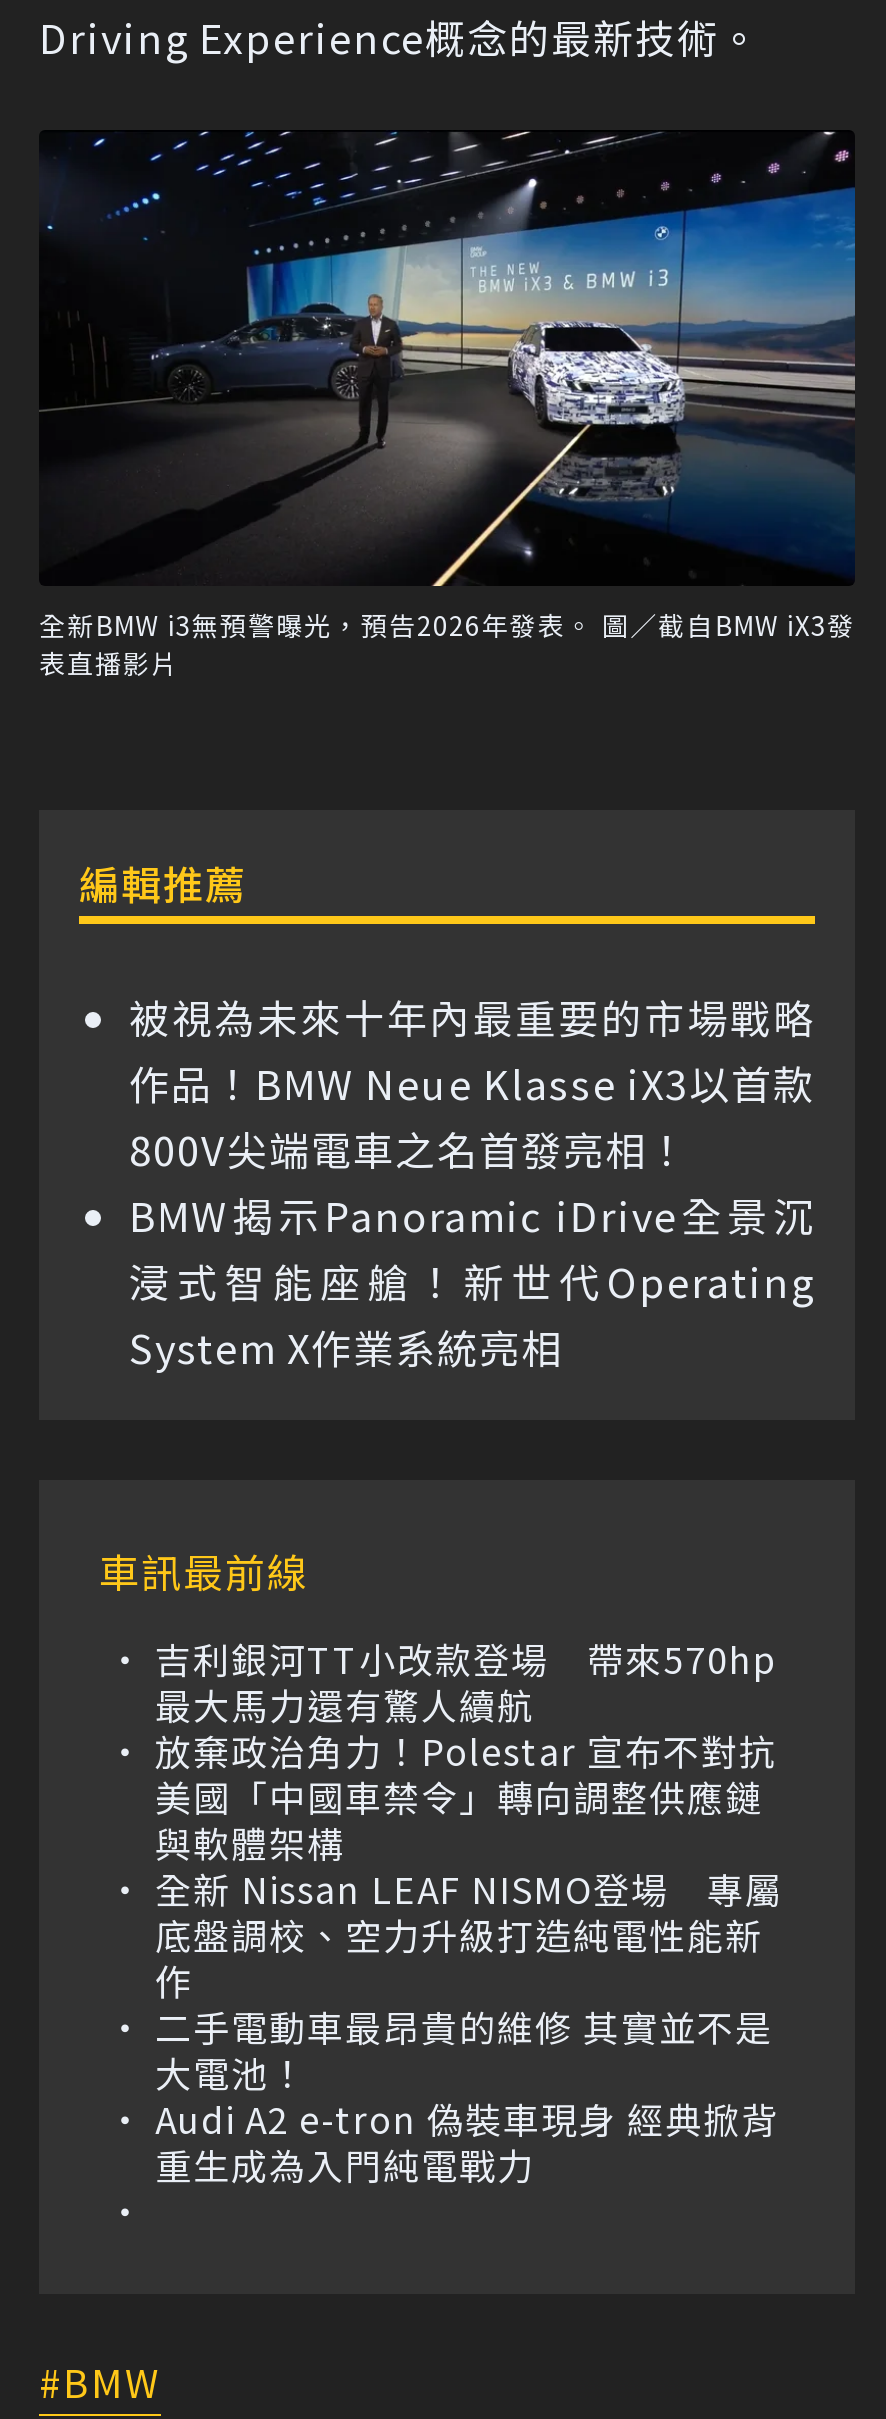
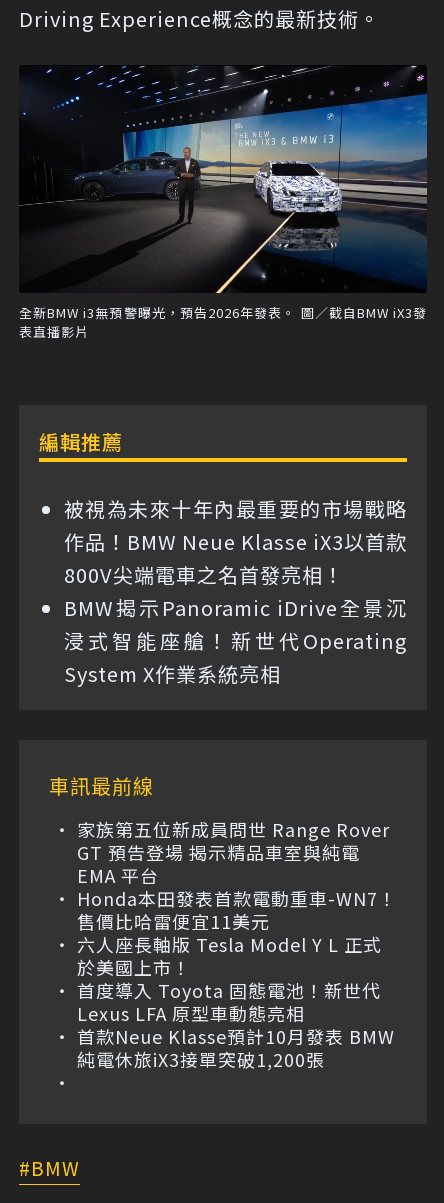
[155,1632,783,2190] 吉利銀河TT小改款登場 帶來570hp | 最大馬力還有驚人續航 | 放棄政治角力！Polestar 宣布不對抗 | 美國「中國車禁令」轉向調整供應鏈 | 與軟體架構 | 全新 Nissan LEAF NISMO登場 專屬 | 底盤調校、空力升級打造純電性能新 | 作 | 二手電動車最昂貴的維修 其實並不是 | 大電池！ | Audi A2 e-tron 偽裝車現身 經典掀背 | 重生成為入門純電戰力 -> [77,816,397,1072] 家族第五位新成員問世 Range Rover | GT 預告登場 揭示精品車室與純電 | EMA 平台 | Honda本田發表首款電動重車-WN7！ | 售價比哈雷便宜11美元 | 六人座長軸版 Tesla Model Y L 正式 | 於美國上市！ | 首度導入 Toyota 固態電池！新世代 | Lexus LFA 原型車動態亮相 | 首款Neue Klasse預計10月發表 BMW | 純電休旅iX3接單突破1,200張

